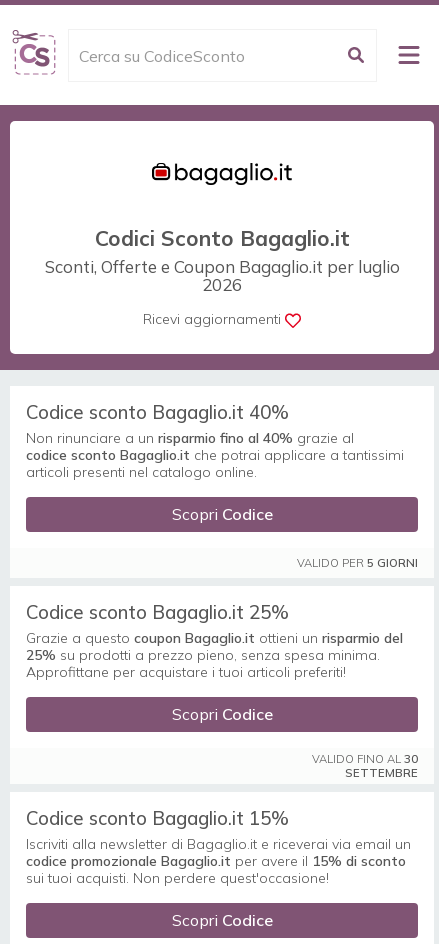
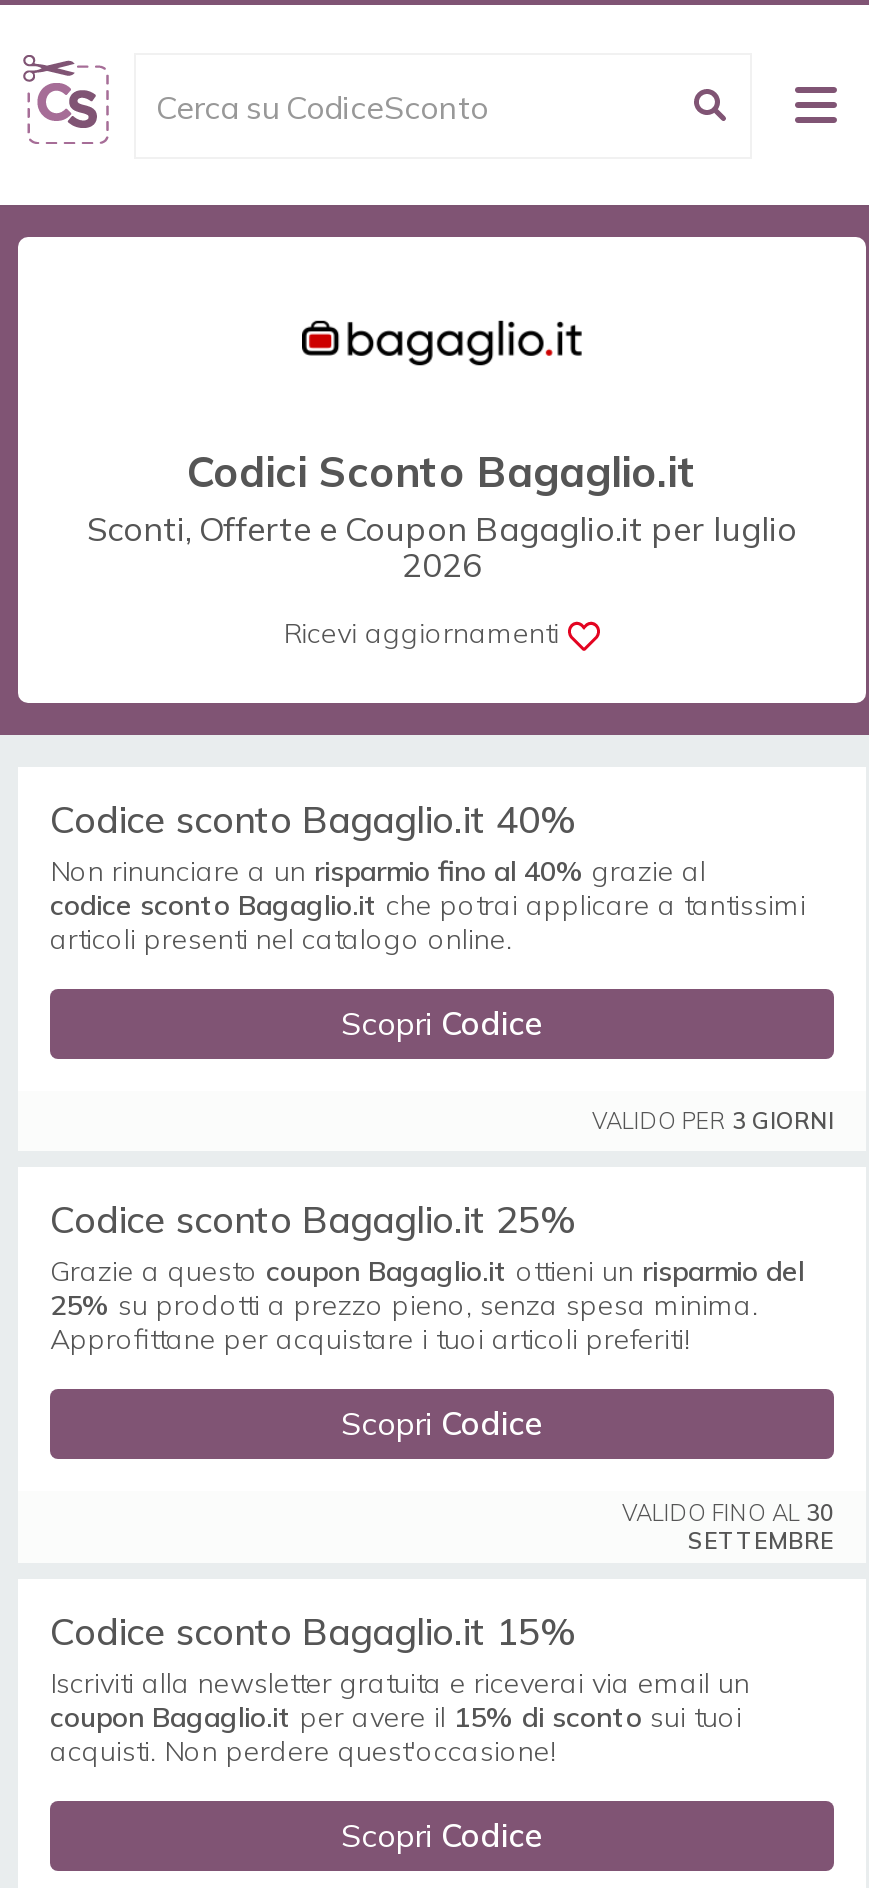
[297,556,418,570] VALIDO PER 5 GIORNI -> [592,1107,834,1135] VALIDO PER 3 GIORNI
[26,835,411,887] Iscriviti alla newsletter di Bagaglio.it e riceverai via email un | codice promozionale Bagaglio.it per avere il 15% di sconto | sui tuoi acquisti. Non perdere quest'occasione! -> [50,1665,750,1769] Iscriviti alla newsletter gratuita e riceverai via email un | coupon Bagaglio.it per avere il 15% di sconto sui tuoi | acquisti. Non perdere quest'occasione!

